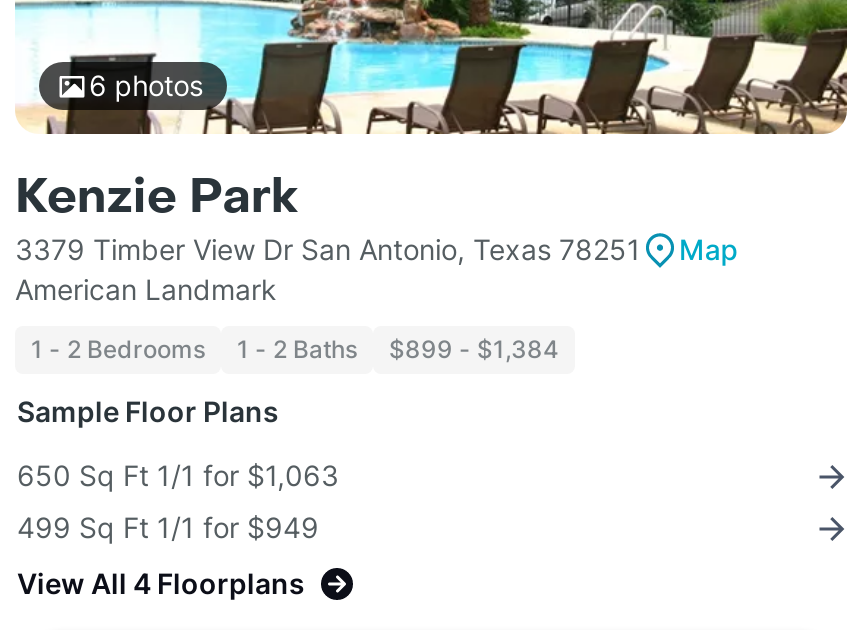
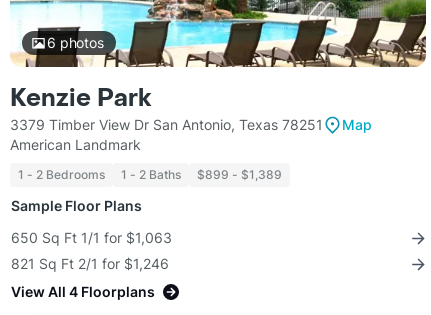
[31,334,559,364] 1 - 2 Bedrooms 1 - 2 Baths $899 - $1,384 -> [18,167,282,182] 1 - 2 Bedrooms 1 - 2 Baths $899 - $1,389
[17,510,319,544] 499 Sq Ft 1/1 for $949 -> [11,255,169,272] 821 Sq Ft 2/1 for $1,246

